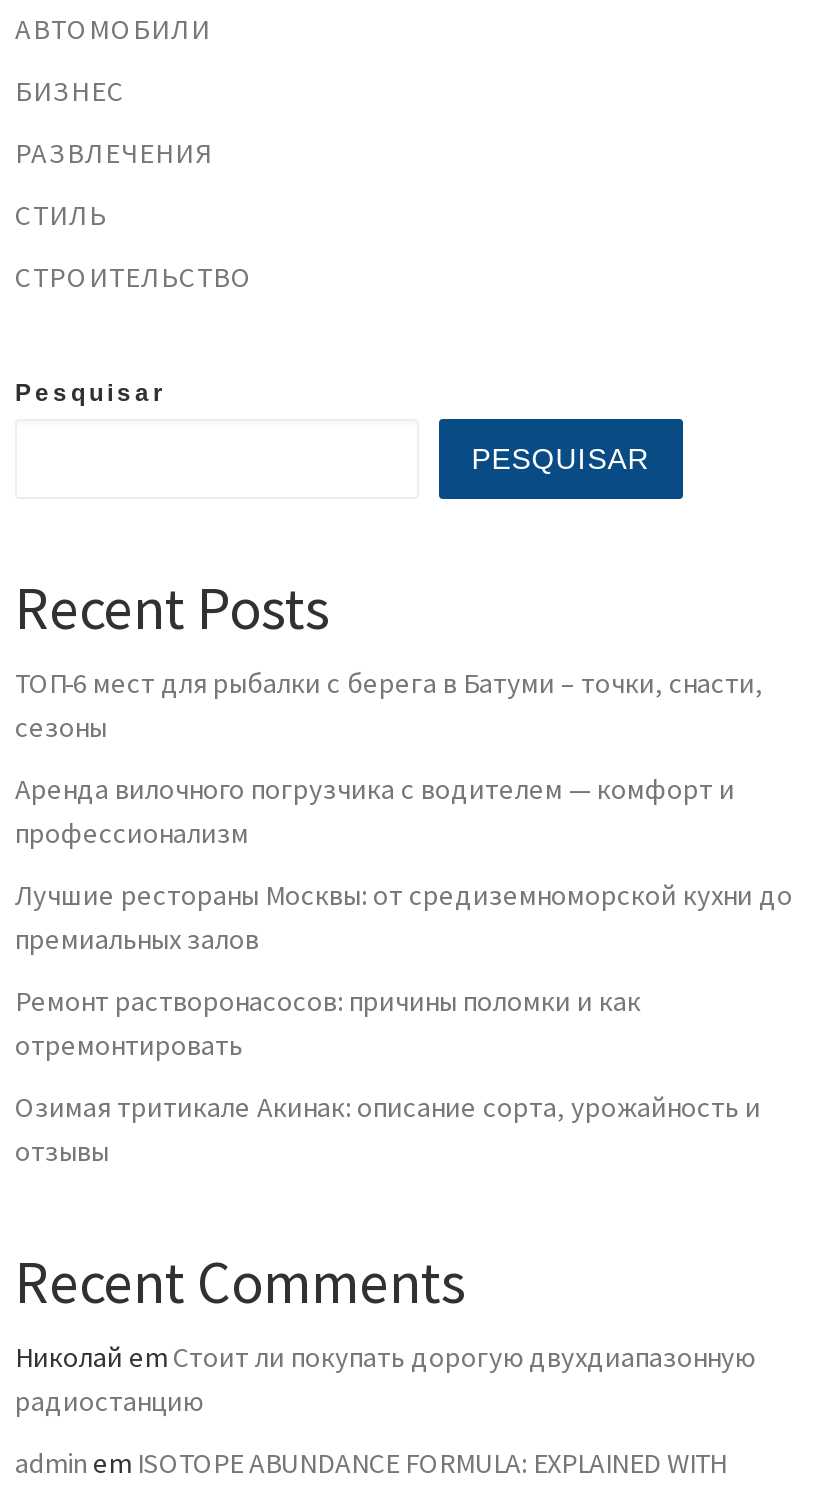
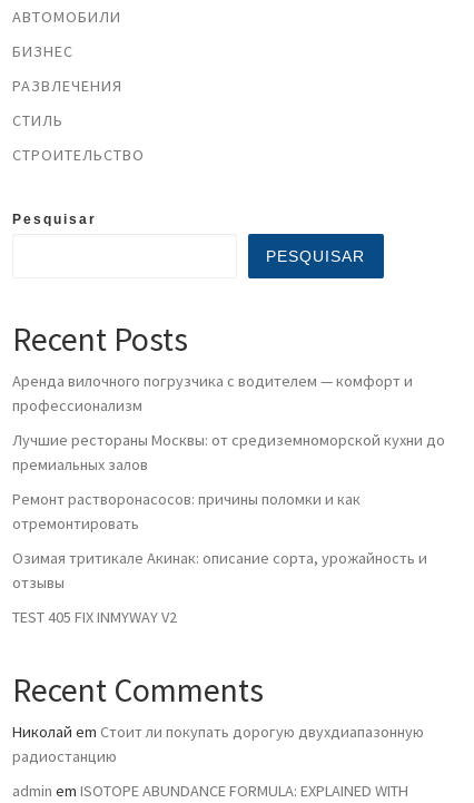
[15,665,763,745] ТОП-6 мест для рыбалки с берега в Батуми – точки, снасти, | сезоны -> none
moved [15,771,793,1125] -> [12,371,445,568]: Аренда вилочного погрузчика с водителем — комфорт и | профессионализм | Лучшие рестораны Москвы: от средиземноморской кухни до | премиальных залов | Ремонт растворонасосов: причины поломки и как | отремонтировать | Озимая тритикале Акинак: описание сорта, урожайность и
none -> [12,607,177,627] TEST 405 FIX INMYWAY V2

